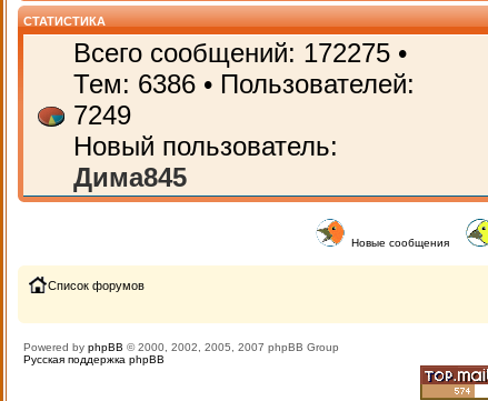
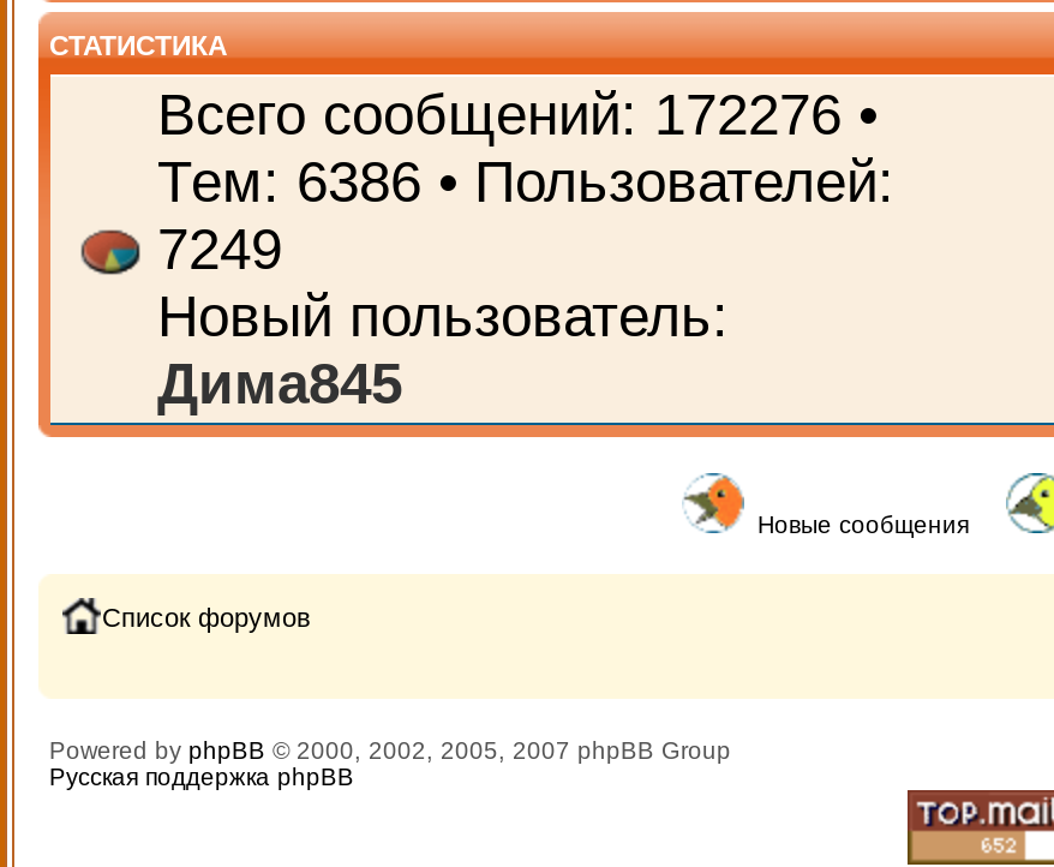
[73,38,406,68] Всего сообщений: 172275 • -> [157,82,878,147] Всего сообщений: 172276 •

